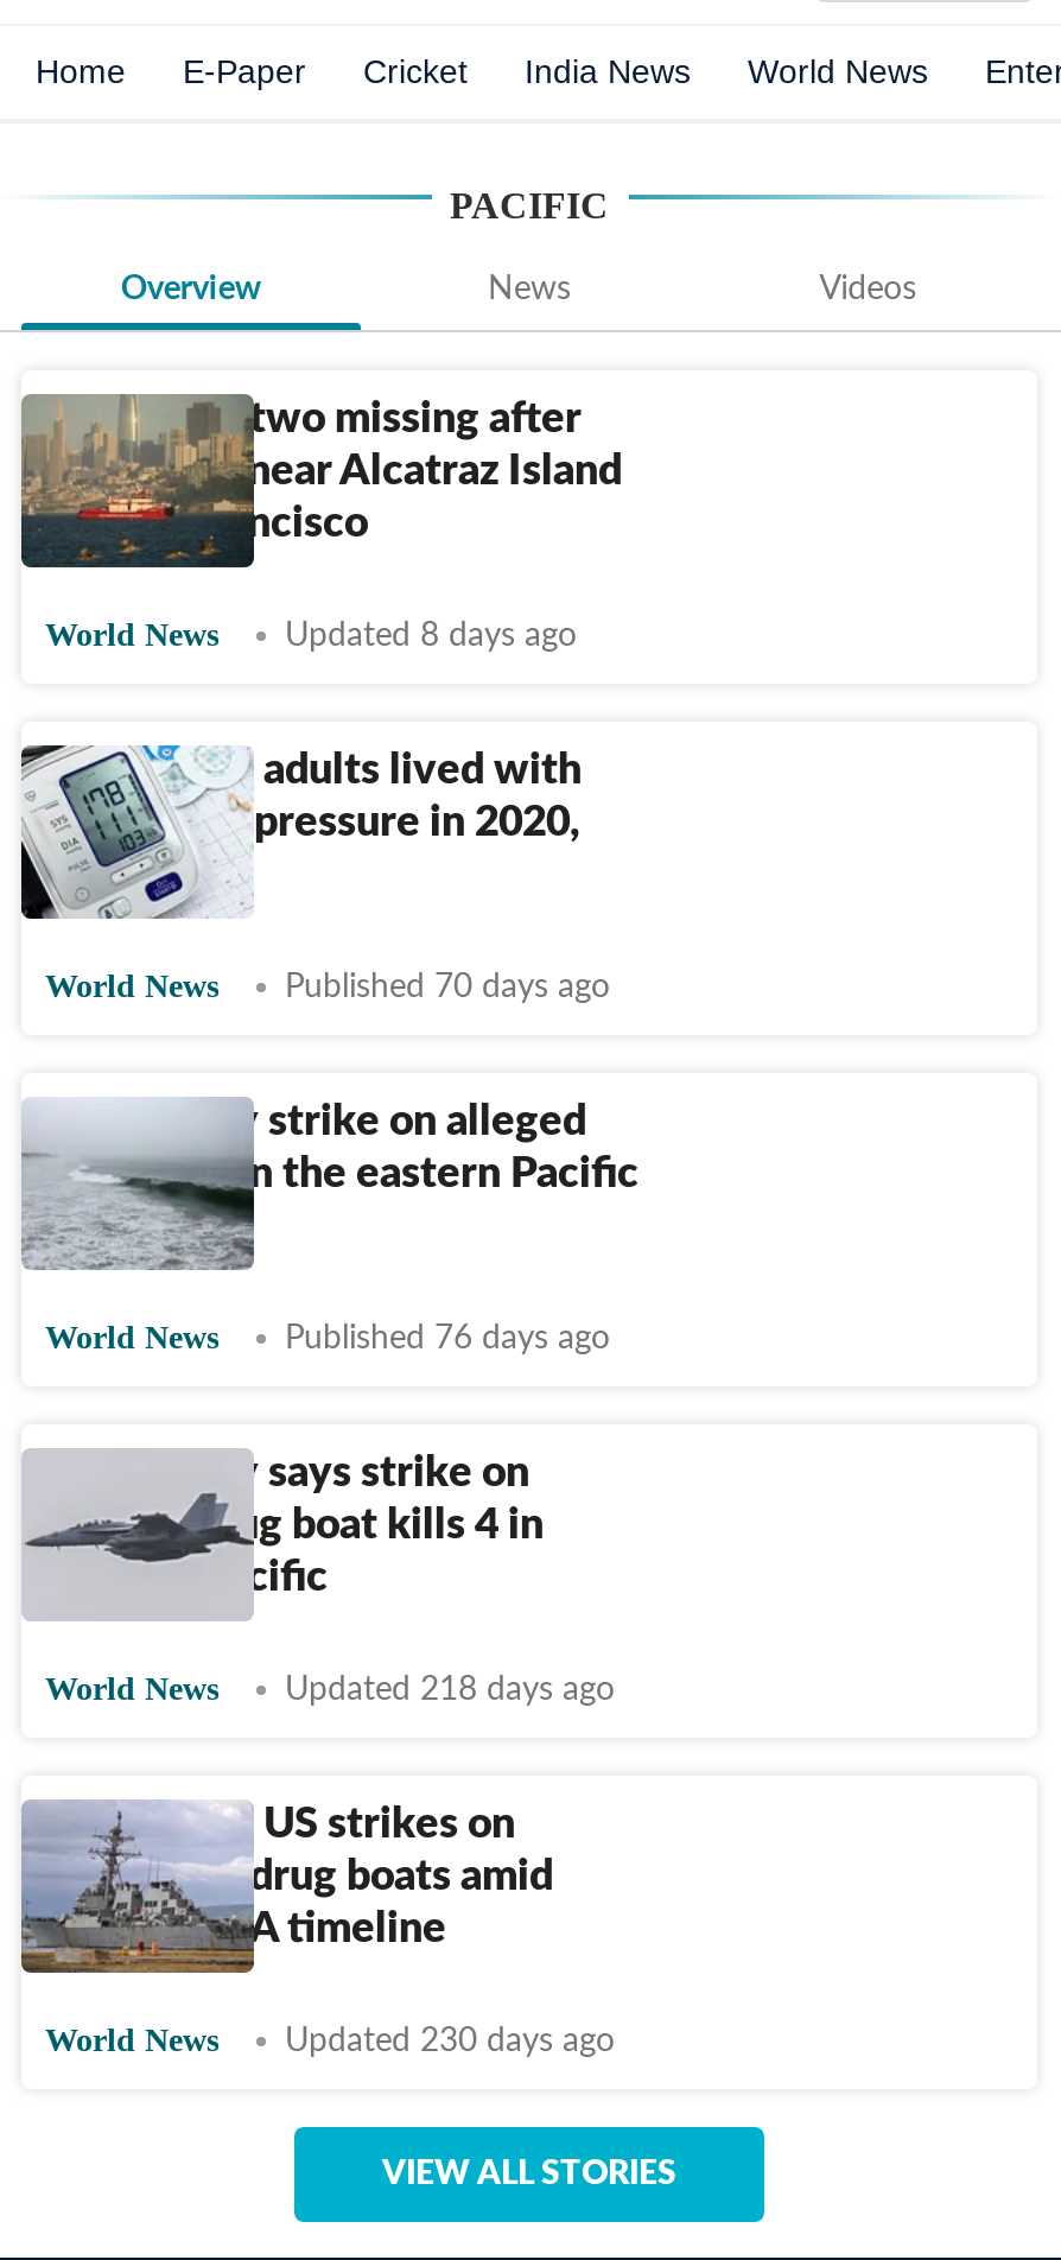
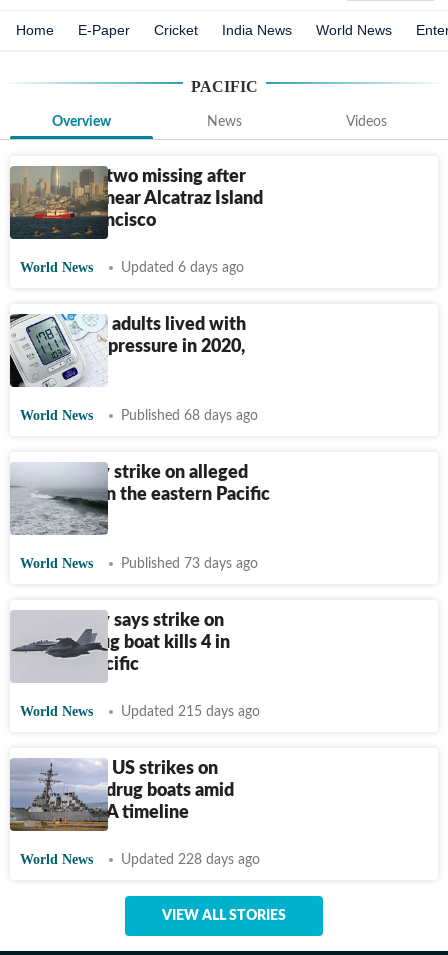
[285,620,577,653] Updated 8 days ago -> [121,261,244,275] Updated 6 days ago
[285,971,610,1004] Published 70 days ago -> [121,409,258,423] Published 68 days ago
[285,1322,610,1356] Published 76 days ago -> [121,557,258,571] Published 73 days ago
[285,1674,615,1707] Updated 218 days ago -> [121,705,260,719] Updated 215 days ago
[285,2025,615,2058] Updated 230 days ago -> [121,853,260,867] Updated 228 days ago

